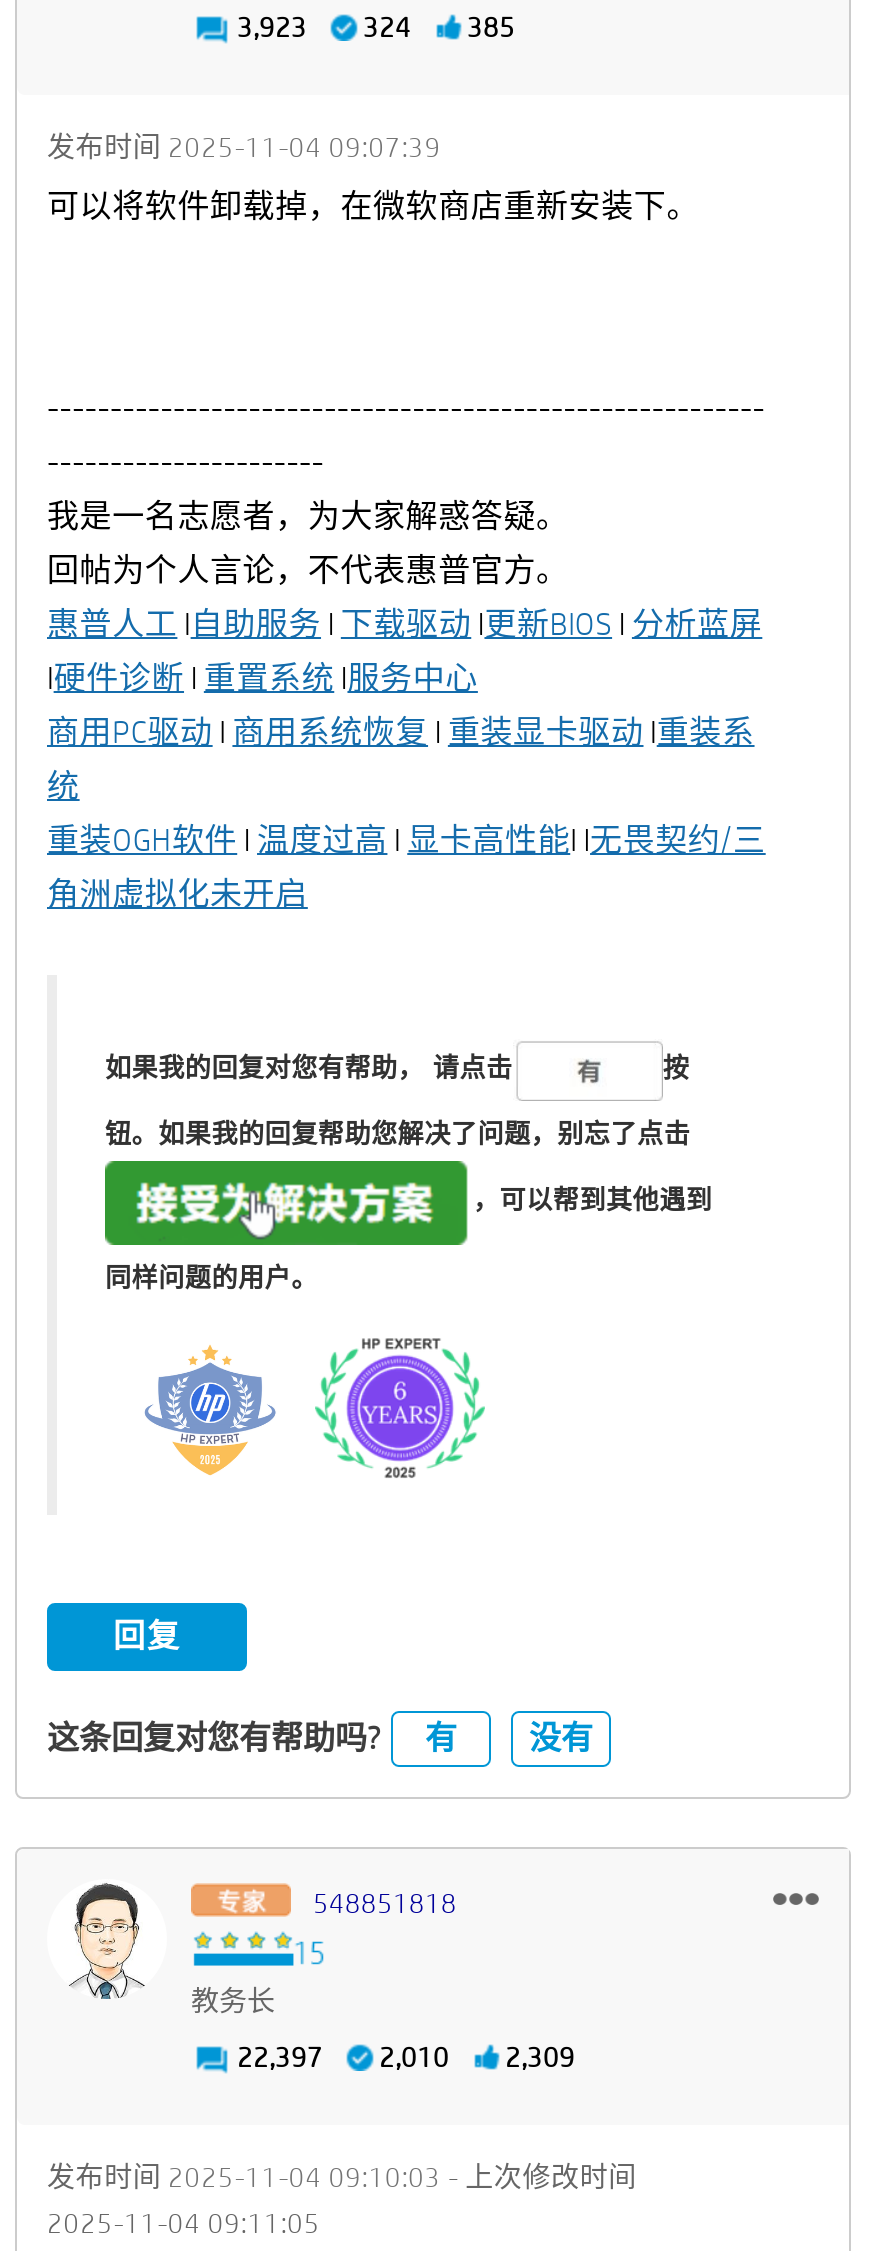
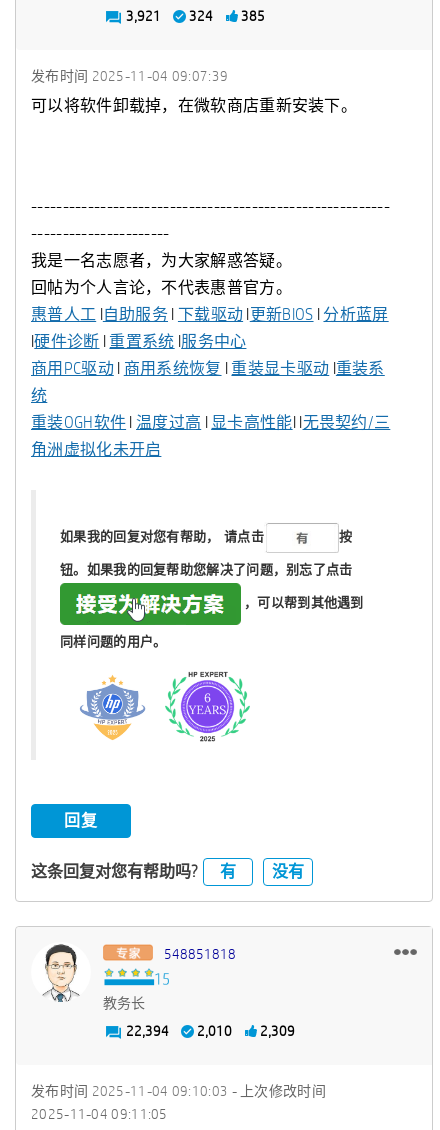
[237,10,515,46] 3,923 324 385 -> [126,7,265,25] 3,921 324 385
[237,2040,575,2076] 22,397 2,010 2,309 -> [126,1022,295,1040] 22,394 2,010 2,309

